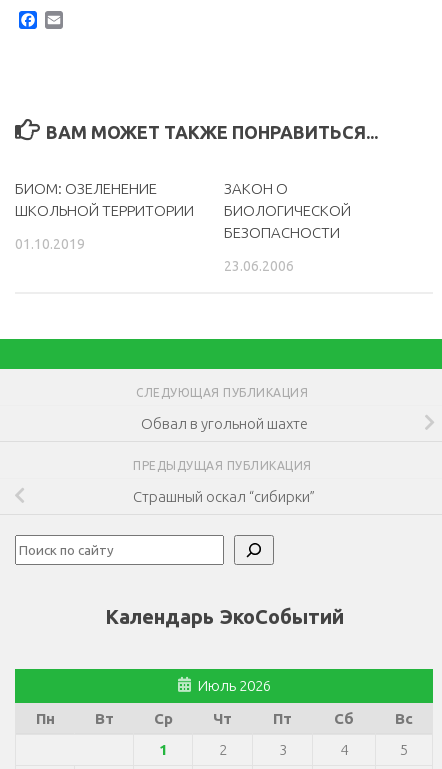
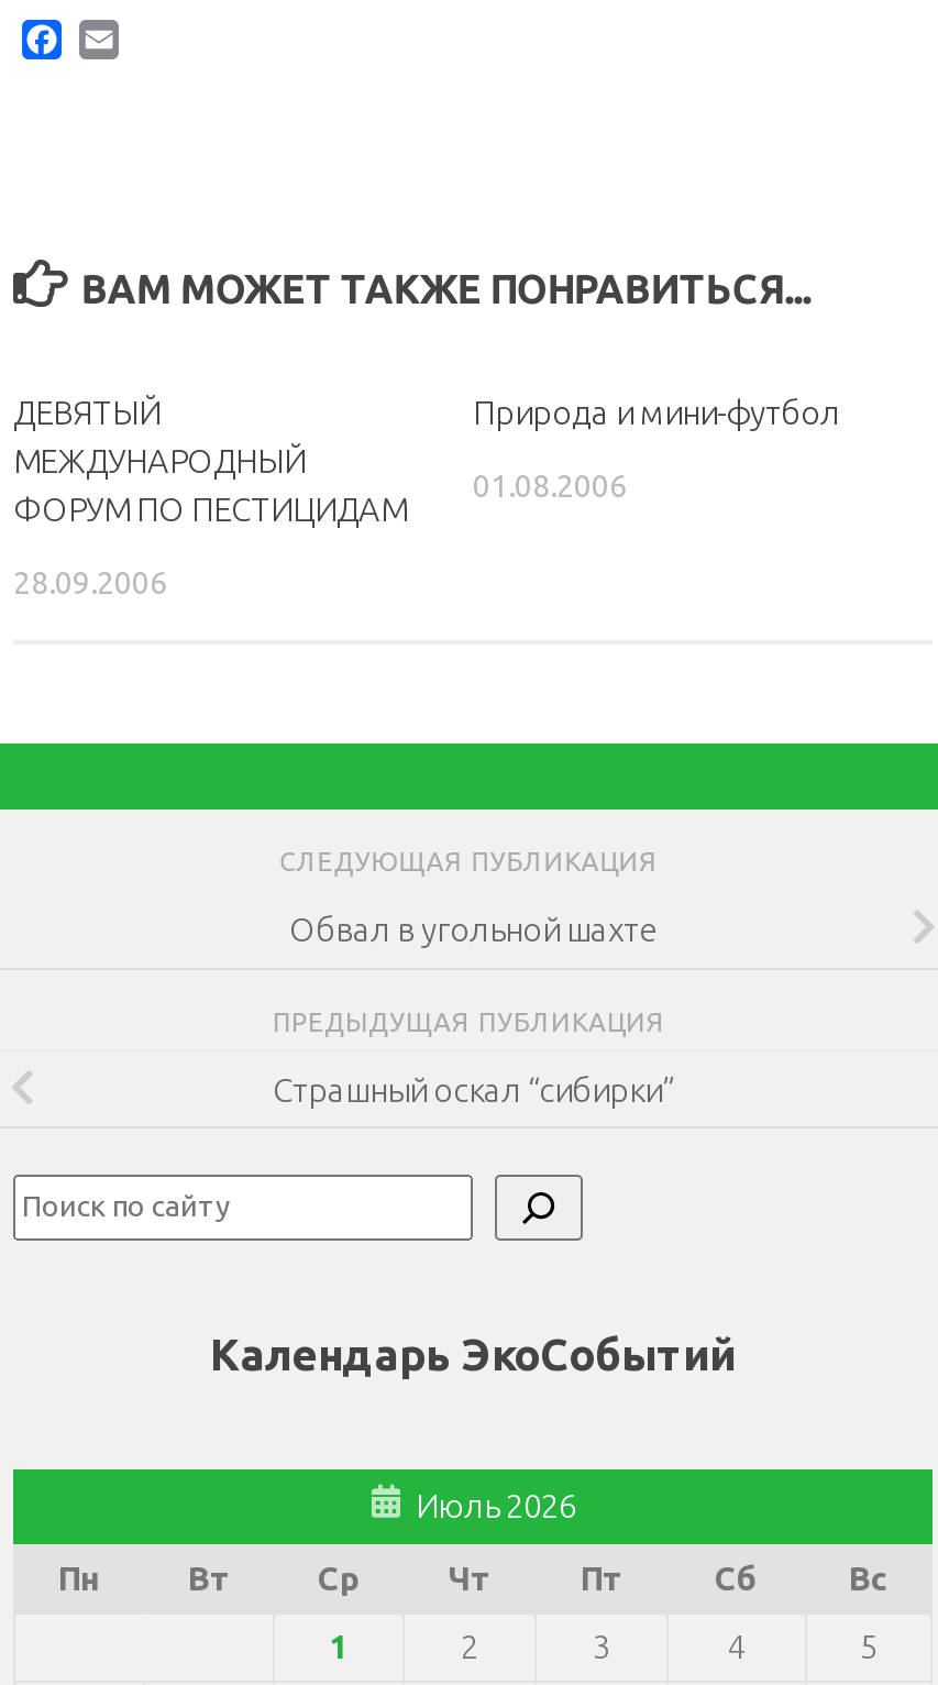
[15,180,194,219] БИОМ: ОЗЕЛЕНЕНИЕ | ШКОЛЬНОЙ ТЕРРИТОРИИ -> [13,393,407,527] ДЕВЯТЫЙ | МЕЖДУНАРОДНЫЙ | ФОРУМ ПО ПЕСТИЦИДАМ
[224,180,351,241] ЗАКОН О | БИОЛОГИЧЕСКОЙ | БЕЗОПАСНОСТИ -> [473,393,840,430] Природа и мини-футбол
[15,236,85,252] 01.10.2019 -> [13,564,167,599] 28.09.2006
[224,258,294,274] 23.06.2006 -> [473,467,627,503] 01.08.2006

